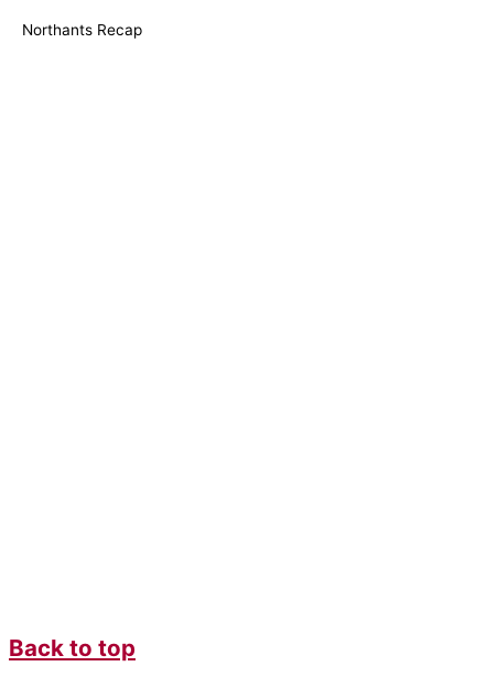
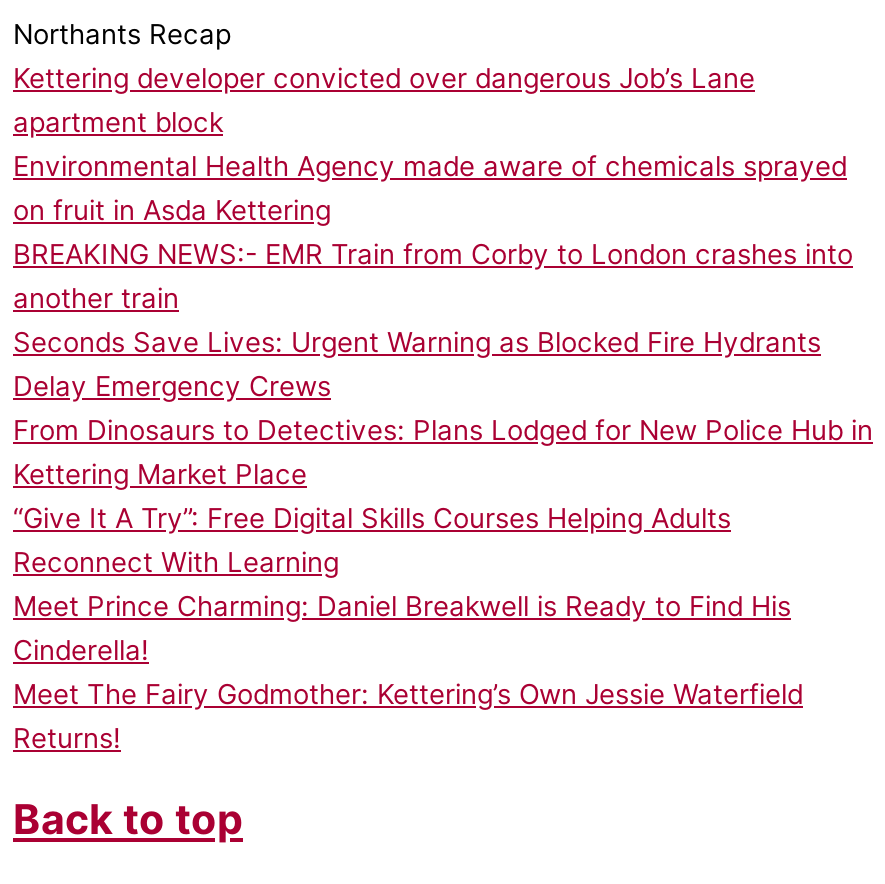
none -> [13,62,873,754] Kettering developer convicted over dangerous Job’s Lane | apartment block | Environmental Health Agency made aware of chemicals sprayed | on fruit in Asda Kettering | BREAKING NEWS:- EMR Train from Corby to London crashes into | another train | Seconds Save Lives: Urgent Warning as Blocked Fire Hydrants | Delay Emergency Crews | From Dinosaurs to Detectives: Plans Lodged for New Police Hub in | Kettering Market Place | “Give It A Try”: Free Digital Skills Courses Helping Adults | Reconnect With Learning | Meet Prince Charming: Daniel Breakwell is Ready to Find His | Cinderella! | Meet The Fairy Godmother: Kettering’s Own Jessie Waterfield | Returns!

